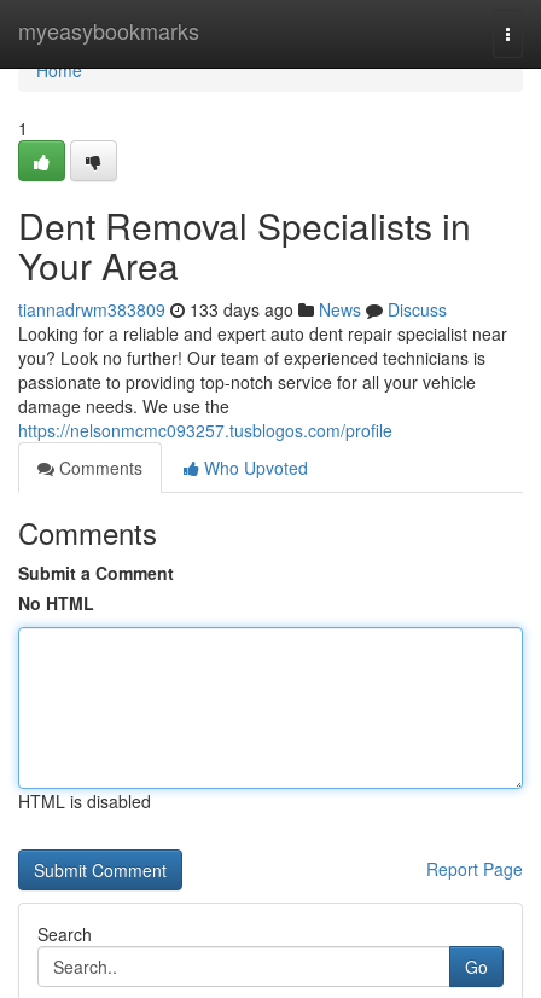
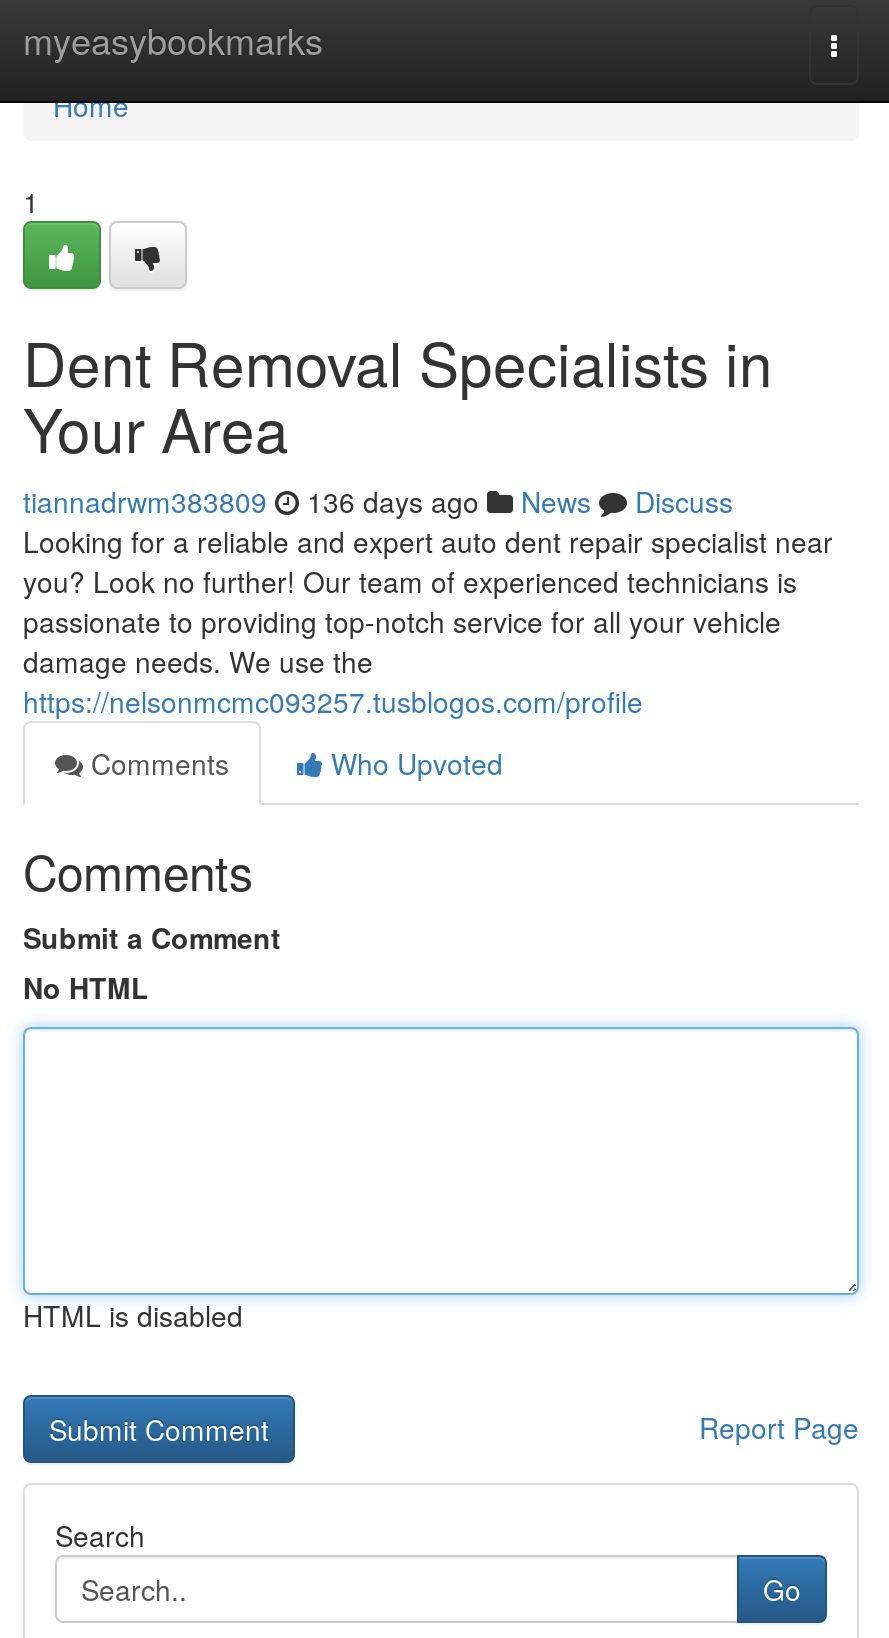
[18,297,447,321] tiannadrwm383809 133 days ago News Discuss -> [23,481,733,521] tiannadrwm383809 136 days ago News Discuss

